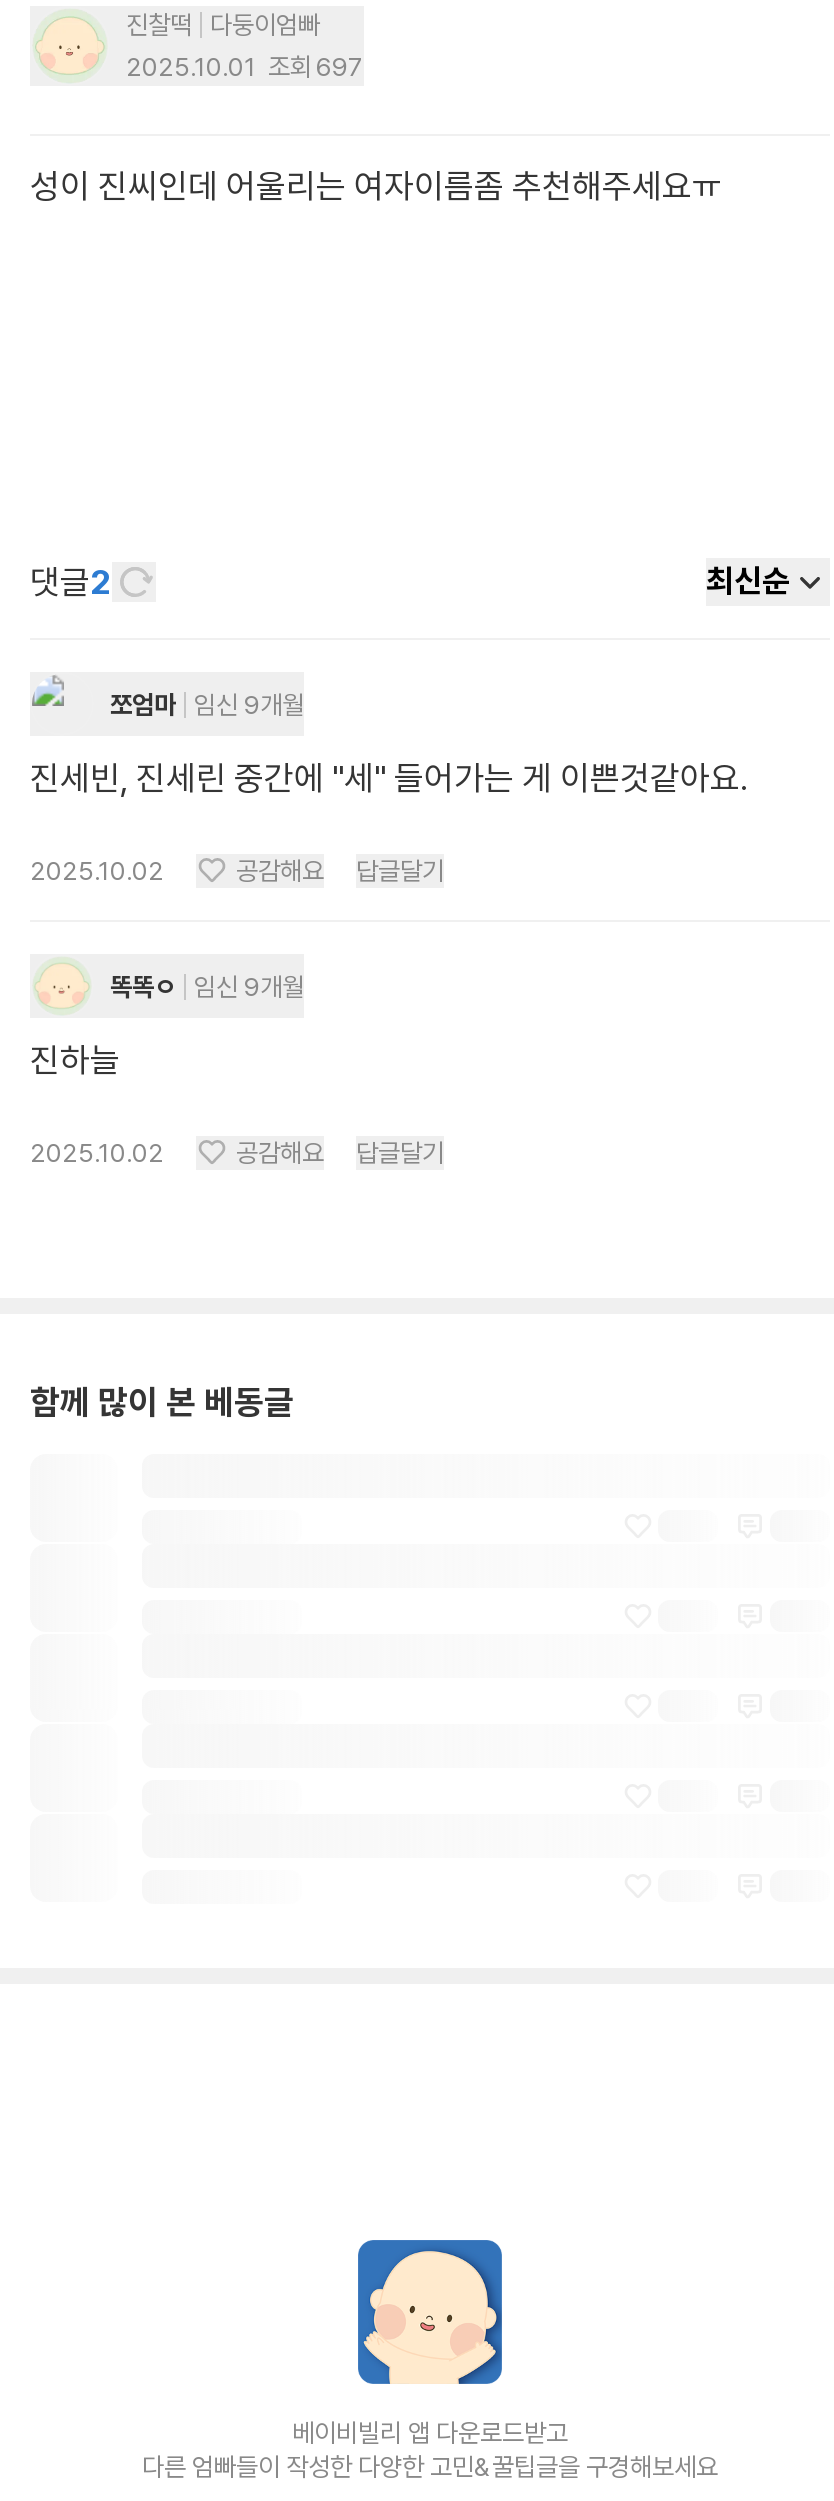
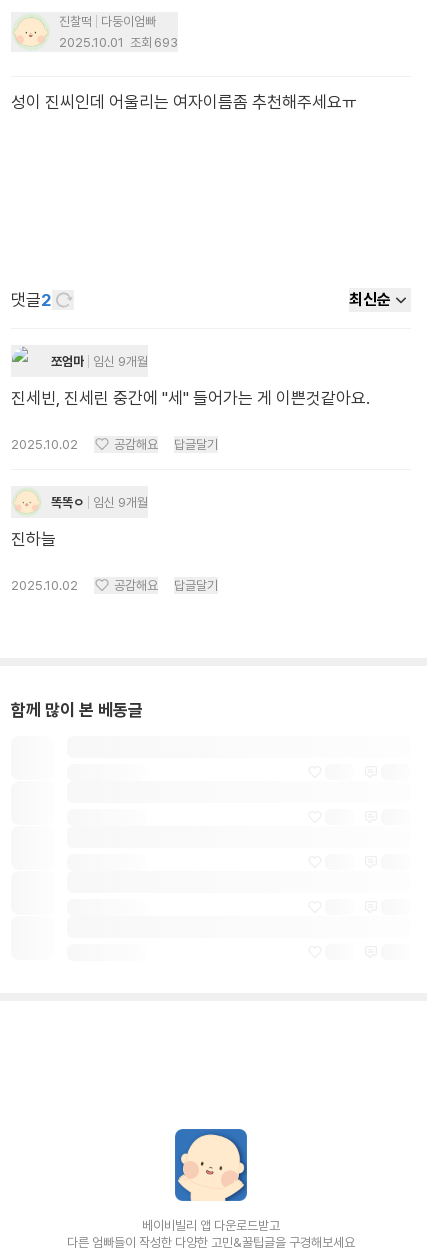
[126,52,364,82] 2025.10.01 조회 697 -> [59,35,178,50] 2025.10.01 조회 693

